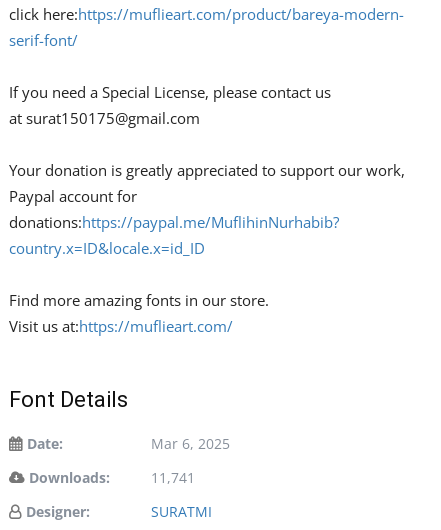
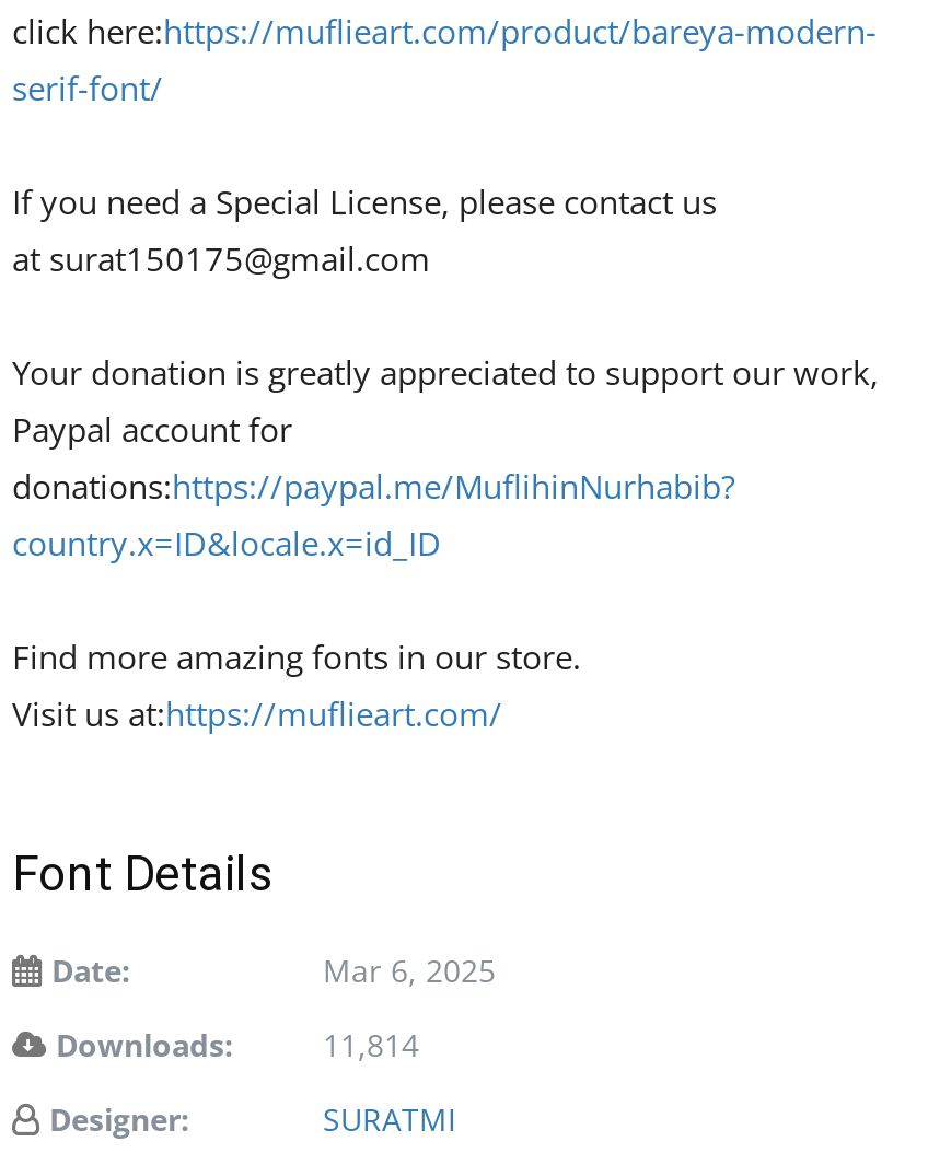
[151,468,195,487] 11,741 -> [323,1023,419,1065] 11,814

